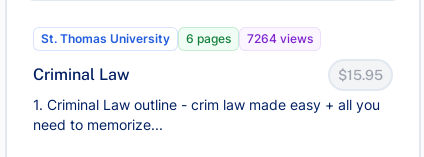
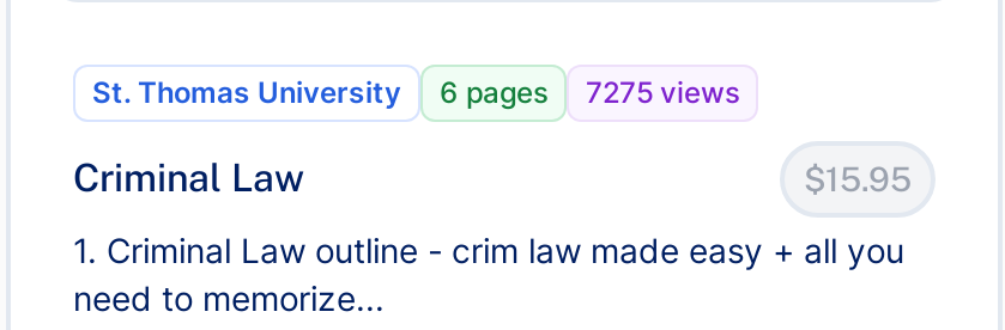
[41,31,313,46] St. Thomas University 6 pages 7264 views -> [92,74,739,110] St. Thomas University 6 pages 7275 views

